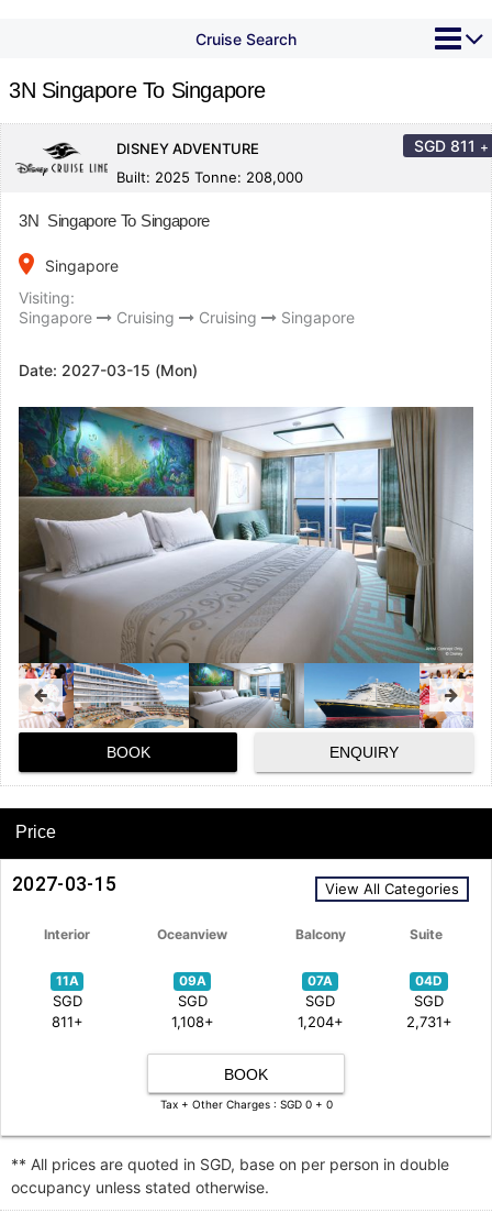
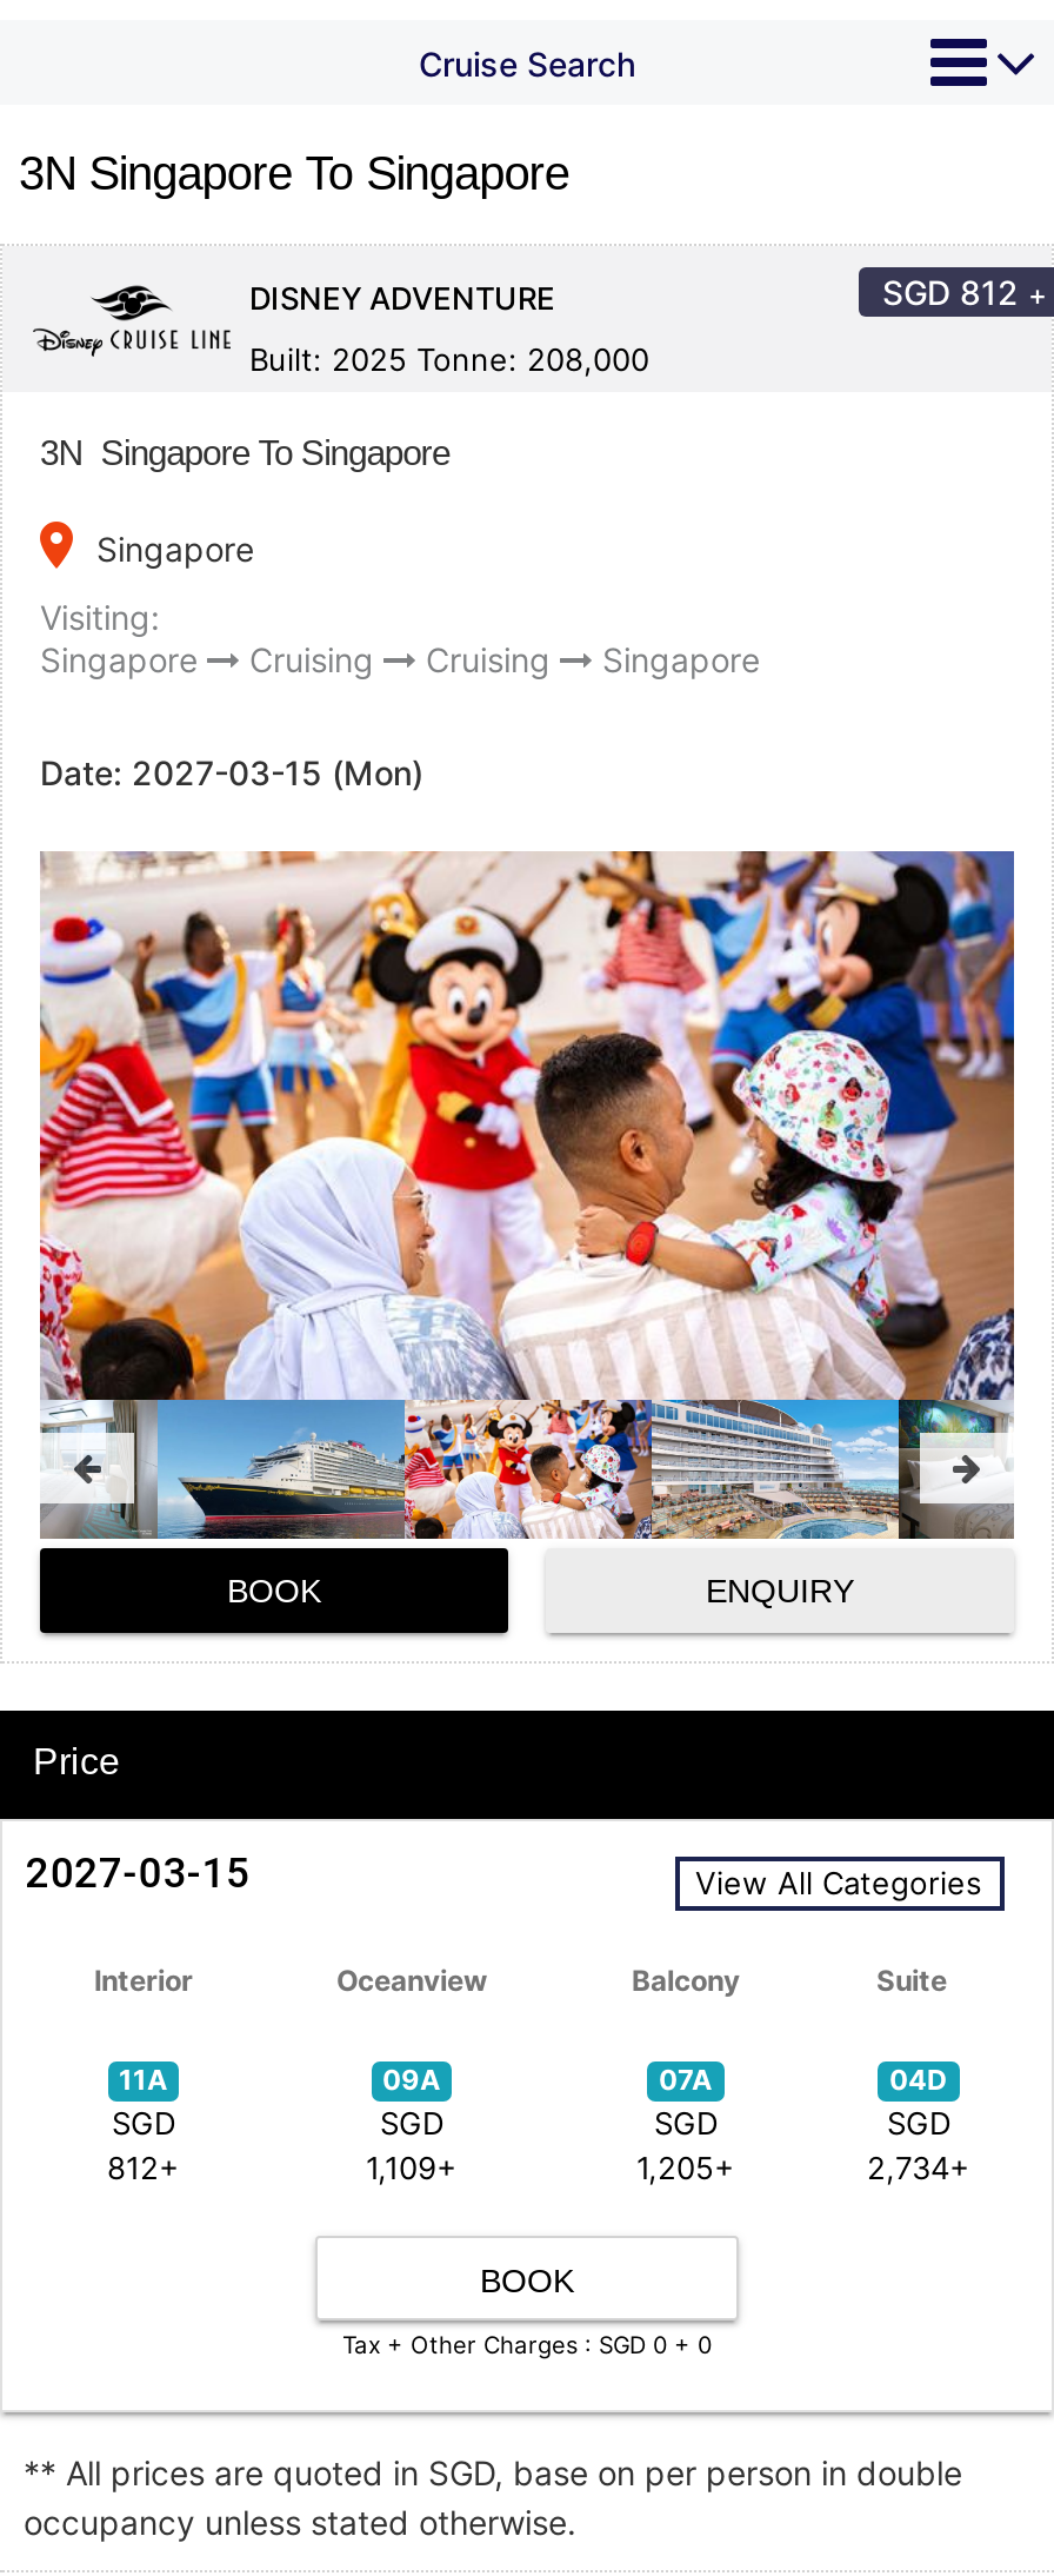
[414,136,489,155] SGD 811 + -> [882,272,1047,312] SGD 812 +
[18,406,473,729] [image] -> [38,849,1016,1541] [image]
[51,1013,83,1030] 811+ -> [107,2149,180,2186] 812+
[171,1013,214,1030] 1,108+ -> [366,2149,458,2186] 1,109+
[297,1013,343,1030] 1,204+ -> [636,2149,735,2186] 1,205+
[406,1013,452,1030] 2,731+ -> [867,2149,970,2186] 2,734+

